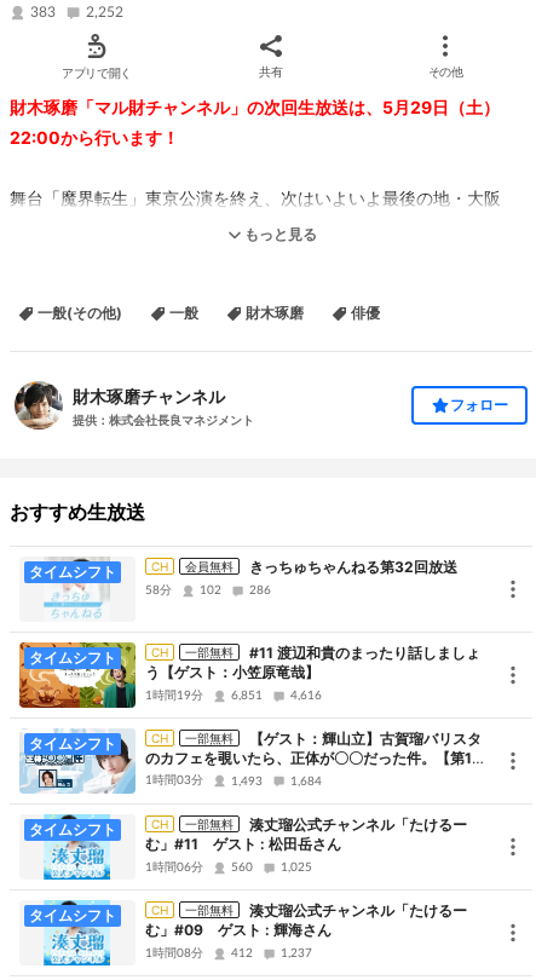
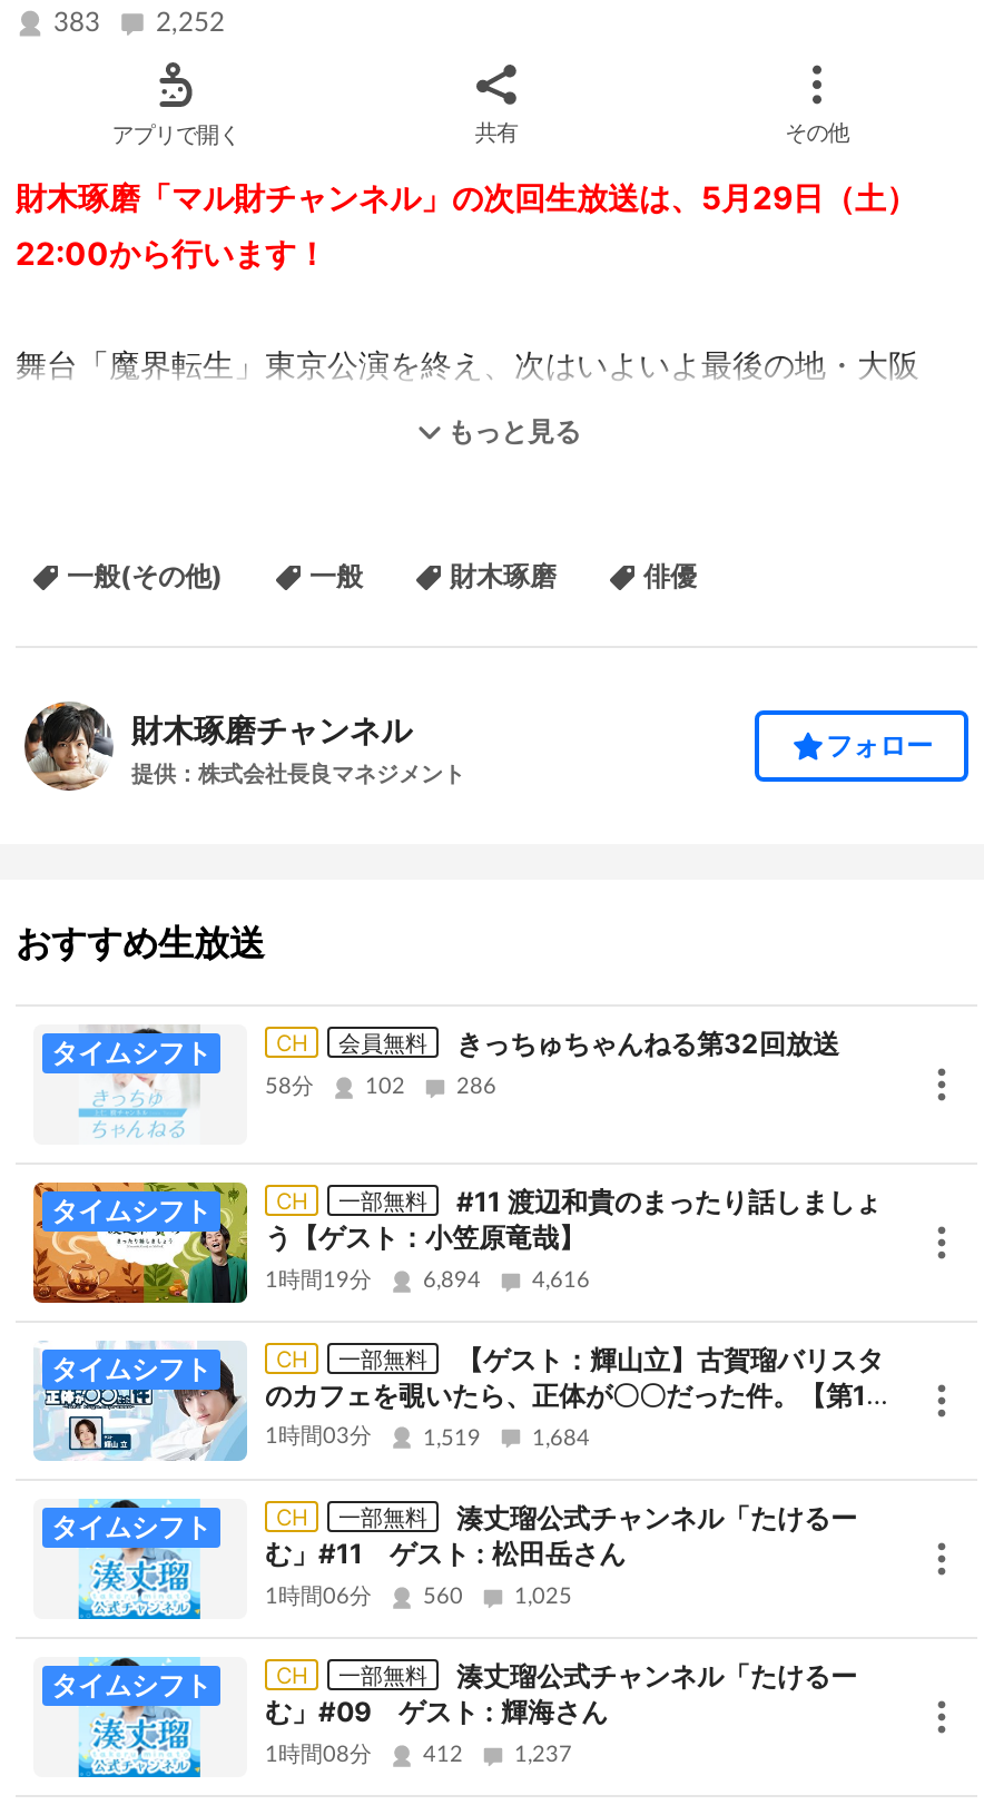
[231,690,263,702] 6,851 -> [423,1270,481,1292] 6,894
[231,775,263,787] 1,493 -> [423,1426,481,1449] 1,519

